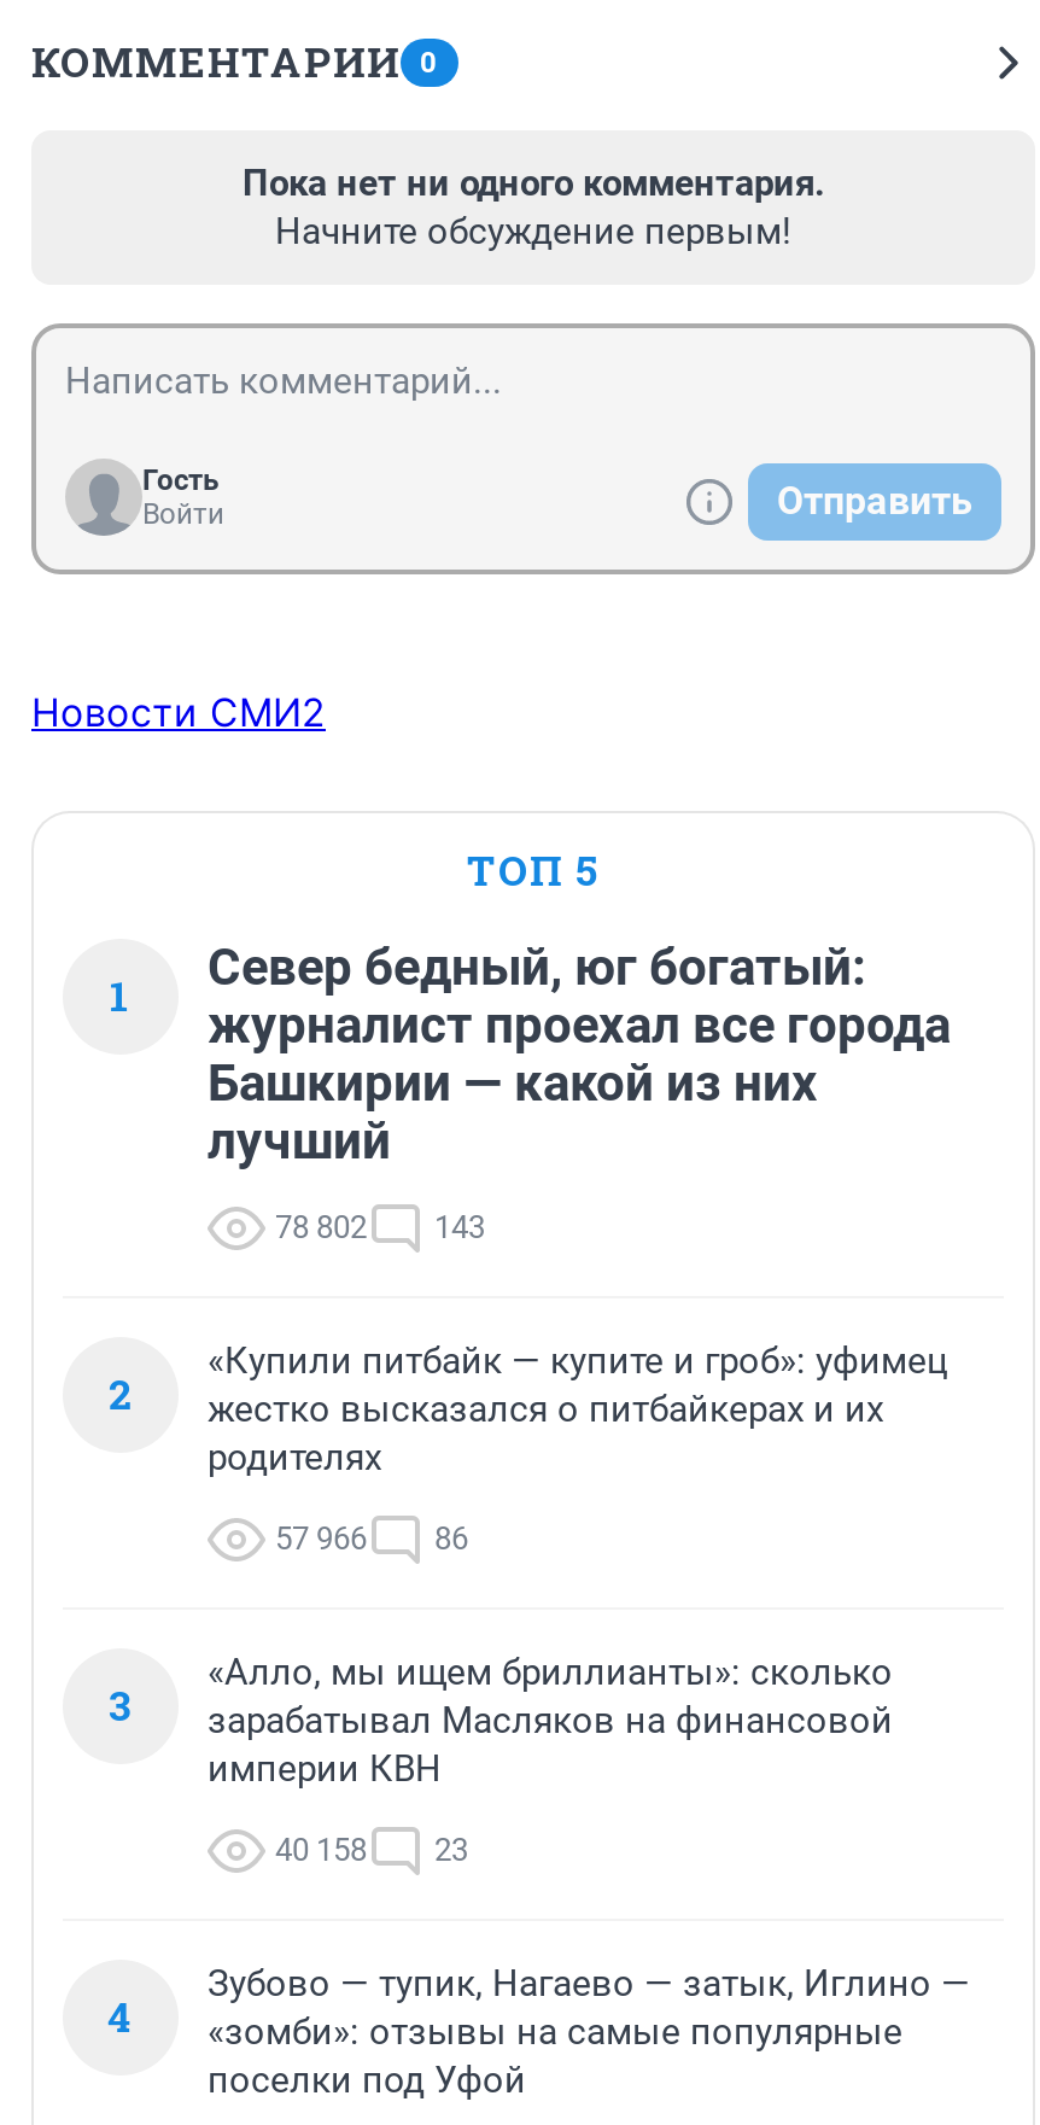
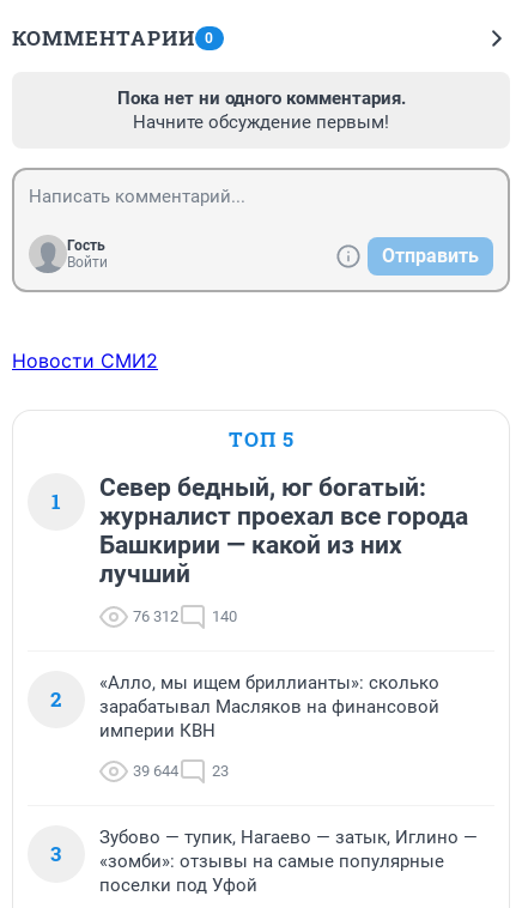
[275,1209,367,1246] 78 802 -> [133,607,178,625] 76 312
[434,1209,485,1246] 143 -> [212,607,237,625] 140
[109,1340,948,1733] «Купили питбайк — купите и гроб»: уфимец | жестко высказался о питбайкерах и их | родителях | 57 966 | 86 | 3 -> none
[275,1832,468,1868] 40 158 23 -> [133,762,229,780] 39 644 23
[107,1989,902,2054] 4 «зомби»: отзывы на самые популярные -> [50,840,444,872] 3 «зомби»: отзывы на самые популярные

